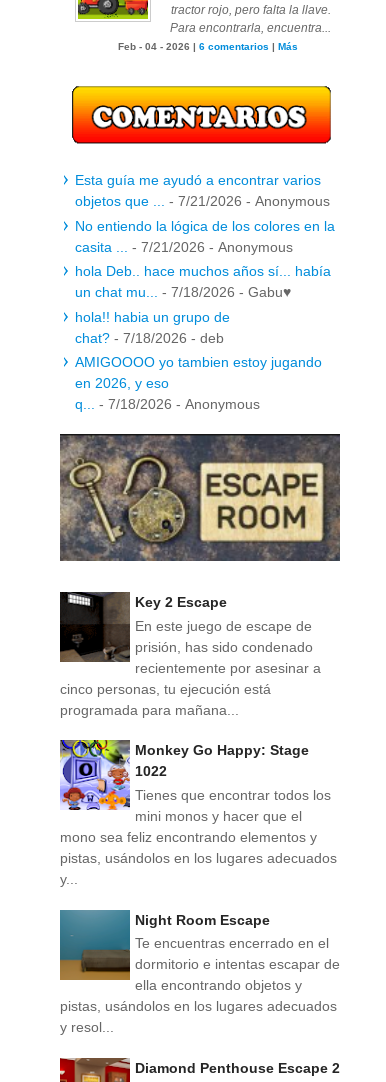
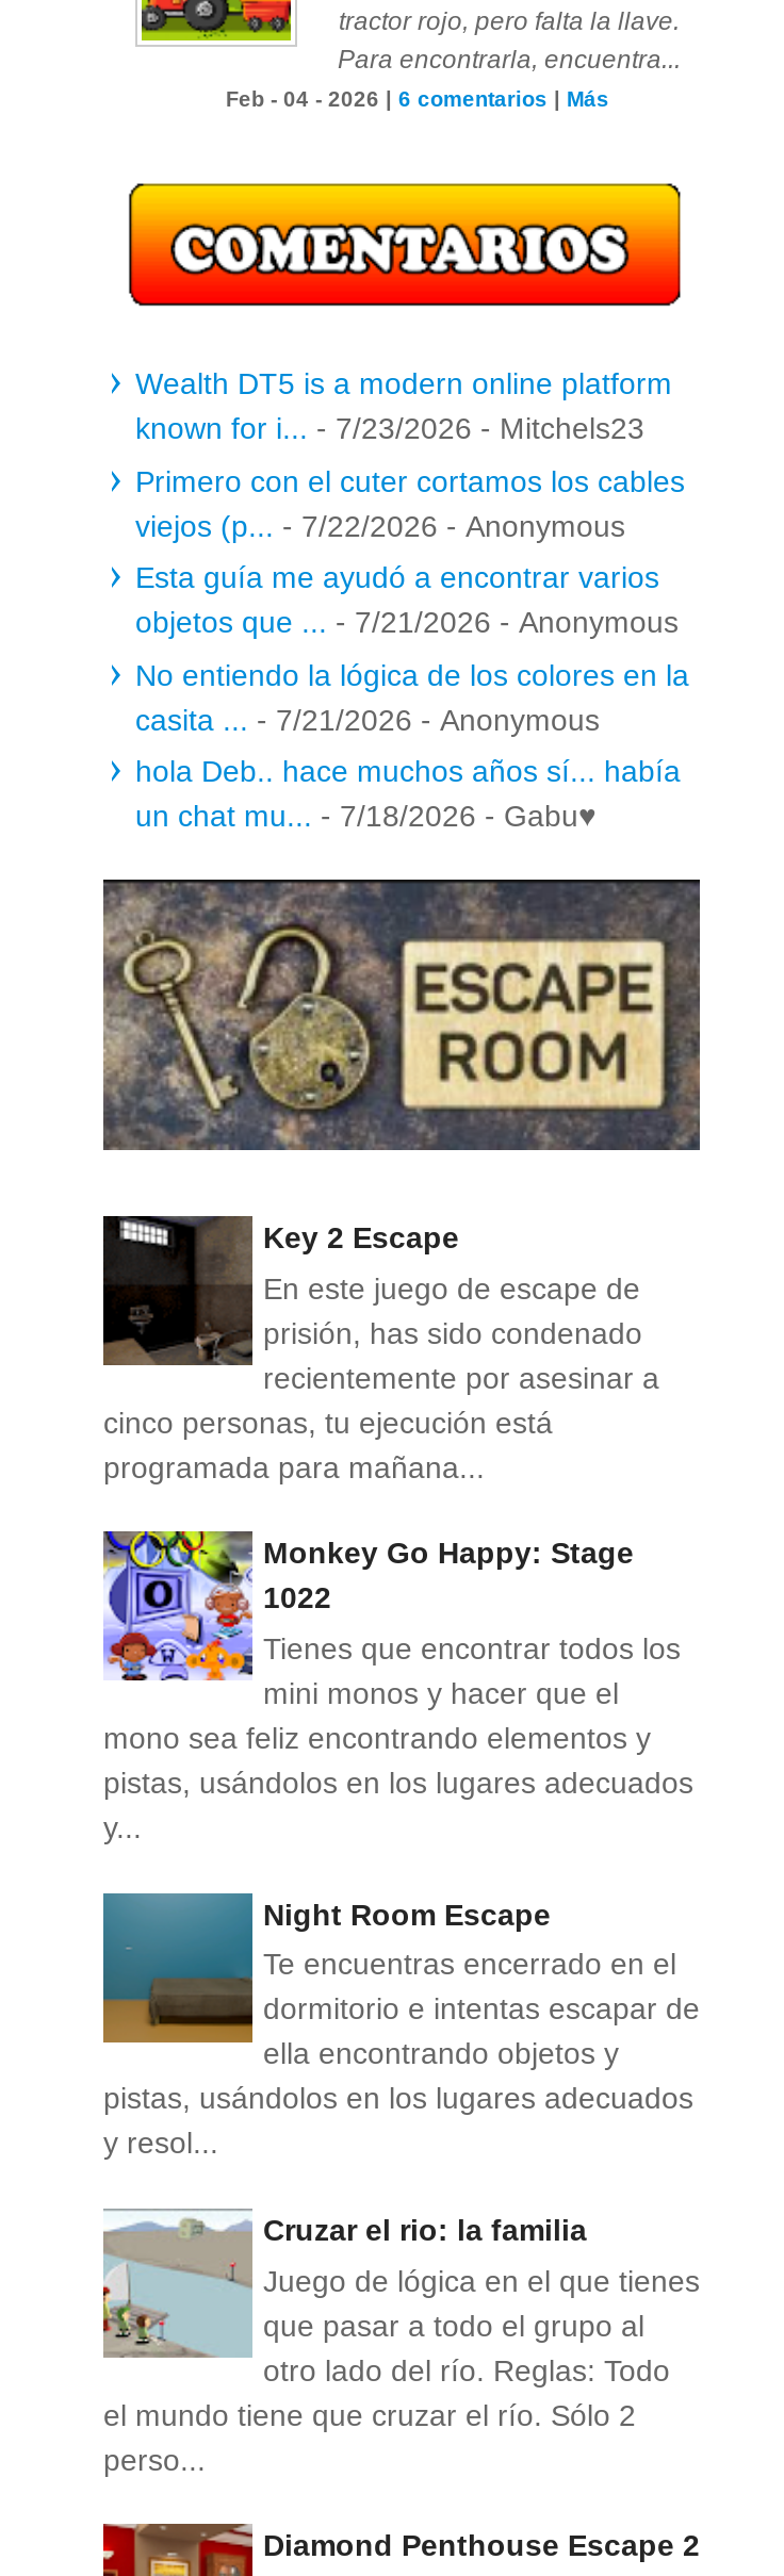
none -> [135,366,685,542] Wealth DT5 is a modern online platform | known for i... - 7/23/2026 - Mitchels23 | Primero con el cuter cortamos los cables | viejos (p... - 7/22/2026 - Anonymous
[75,308,322,412] hola!! habia un grupo de | chat? - 7/18/2026 - deb | AMIGOOOO yo tambien estoy jugando | en 2026, y eso | q... - 7/18/2026 - Anonymous -> none
moved [59,434,342,1035] -> [101,880,704,2160]: [image] | Key 2 Escape | En este juego de escape de | ... | pistas, usándolos en los lugares adecuados | y resol...
none -> [101,2211,700,2476] [image] | Cruzar el rio: la familia | Juego de lógica en el que tienes | que pasar a todo el grupo al | otro lado del río. Reglas: Todo | el mundo tiene que cruzar el río. Sólo 2 | perso...

